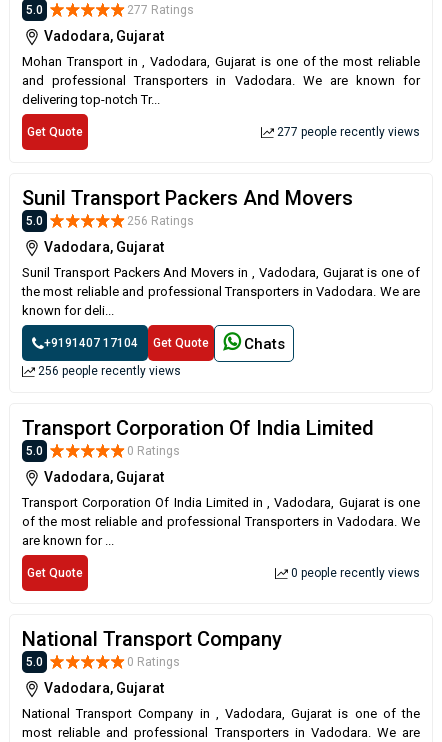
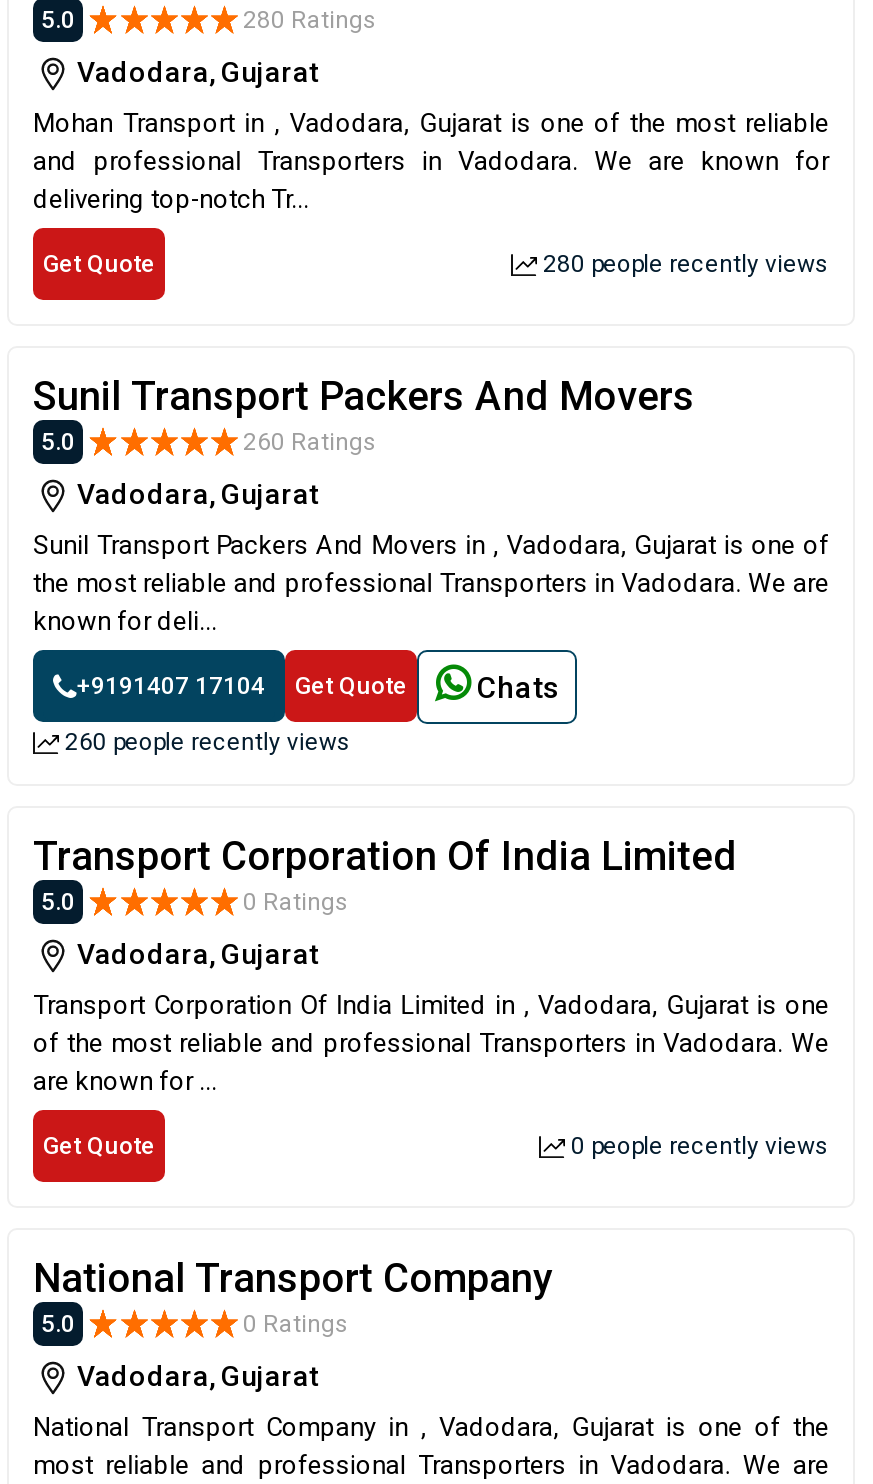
[127,2,194,16] 277 Ratings -> [243,5,377,33] 280 Ratings
[274,124,420,138] 277 people recently views -> [537,249,829,277] 280 people recently views
[127,213,194,227] 256 Ratings -> [243,427,377,455] 260 Ratings
[35,363,181,377] 256 people recently views -> [59,727,351,755] 260 people recently views

